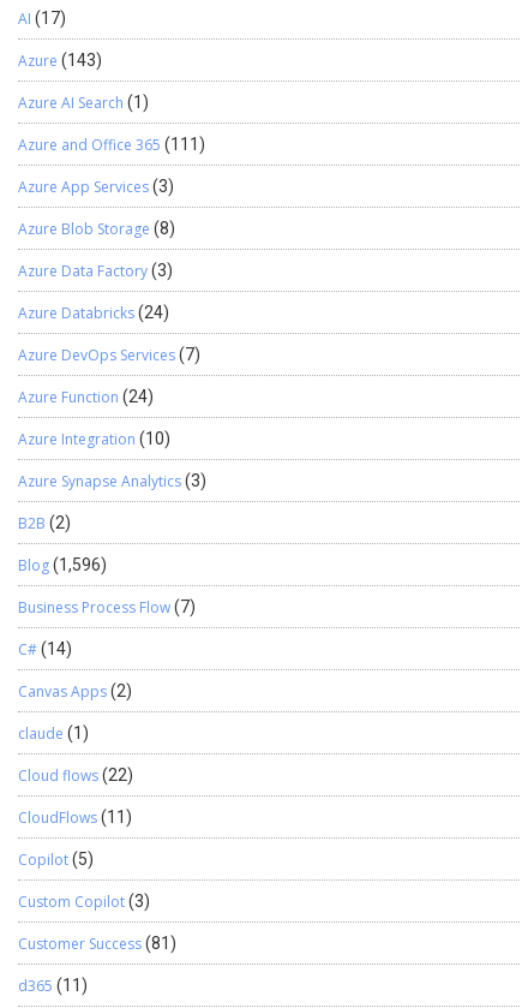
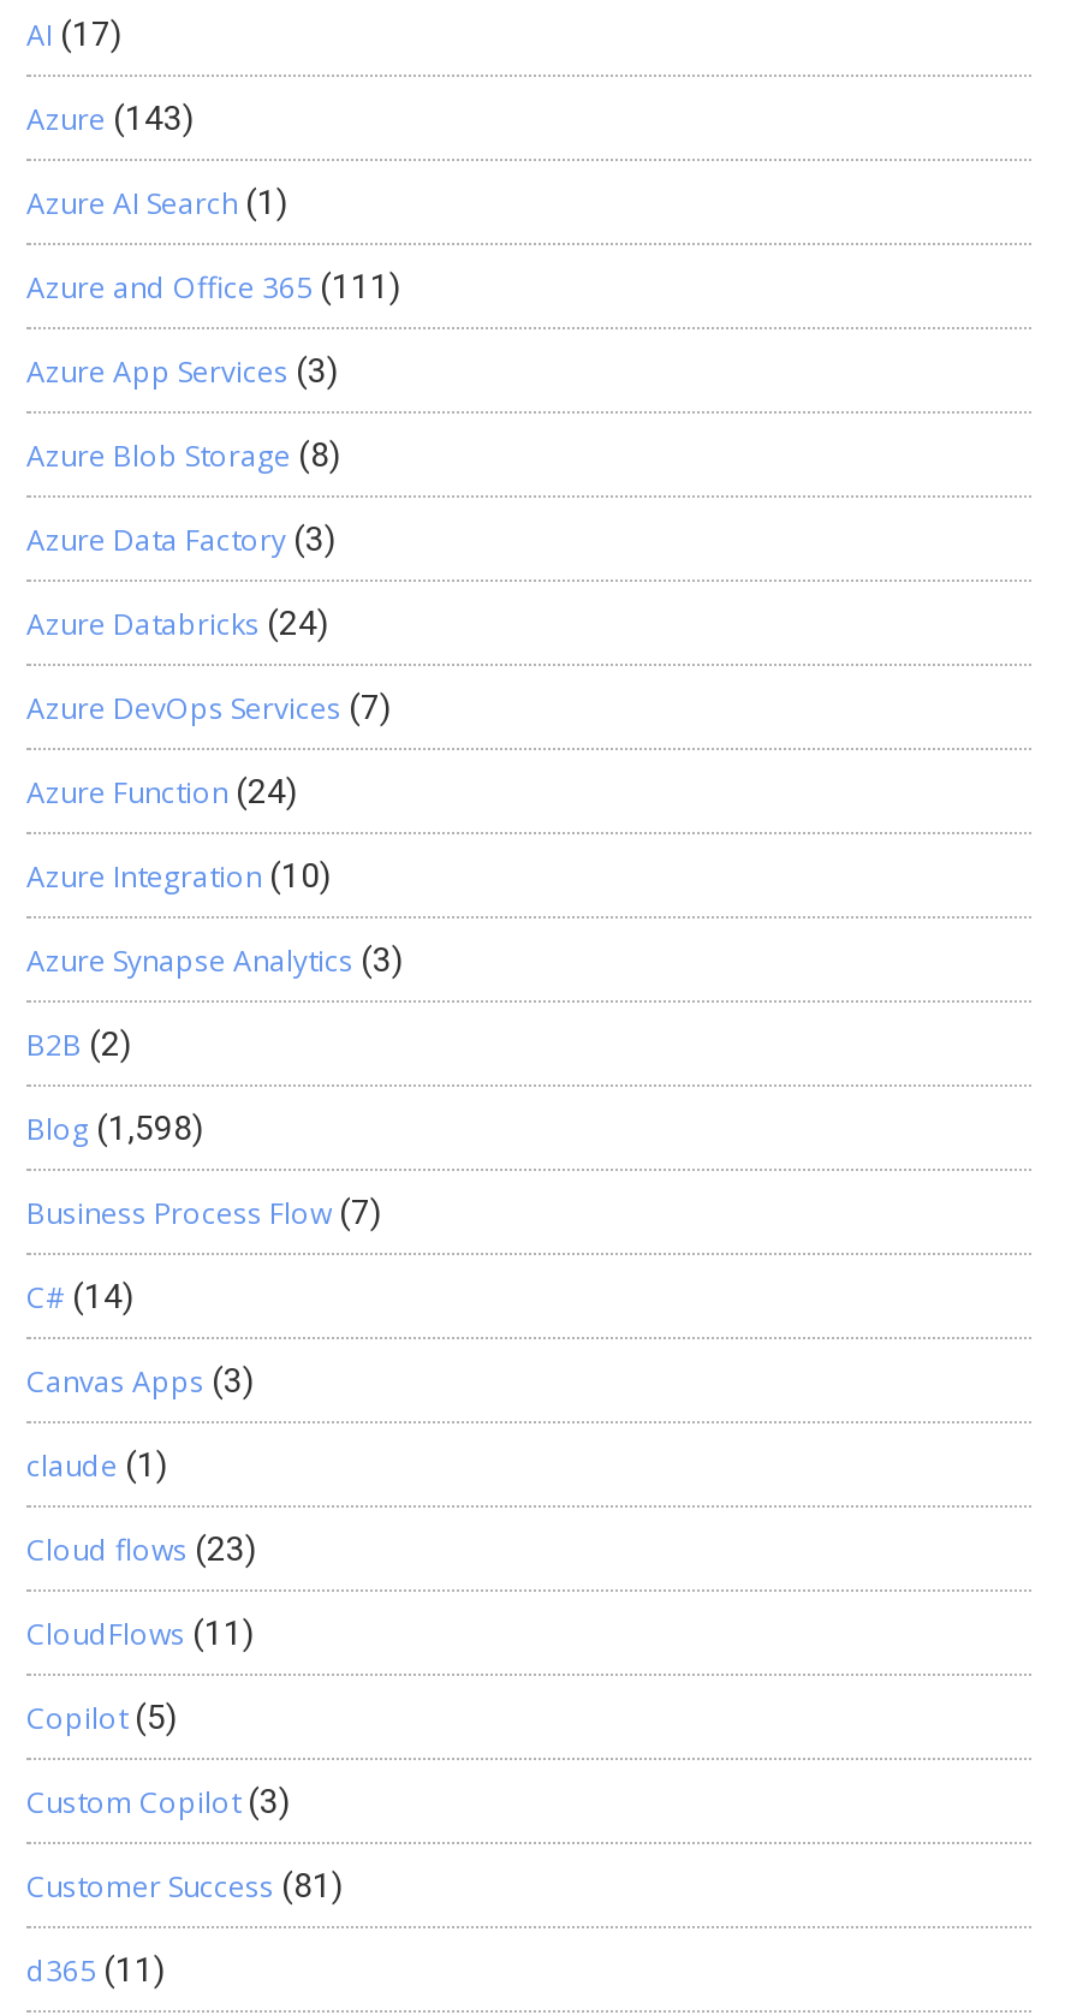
[18,555,107,575] Blog (1,596) -> [26,1108,204,1149] Blog (1,598)
[18,681,132,702] Canvas Apps (2) -> [26,1361,255,1402] Canvas Apps (3)
[18,765,133,786] Cloud flows (22) -> [26,1529,257,1570] Cloud flows (23)

